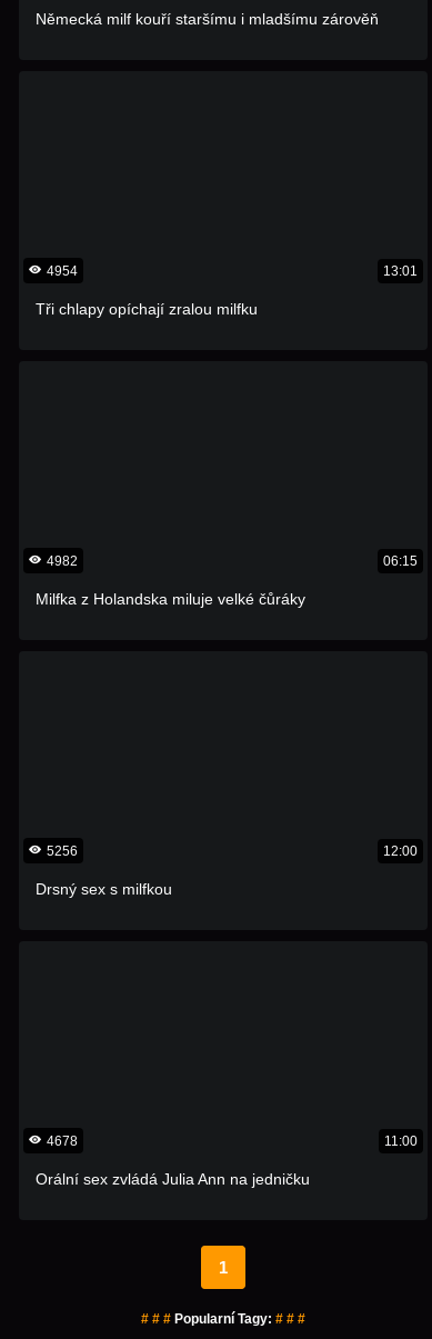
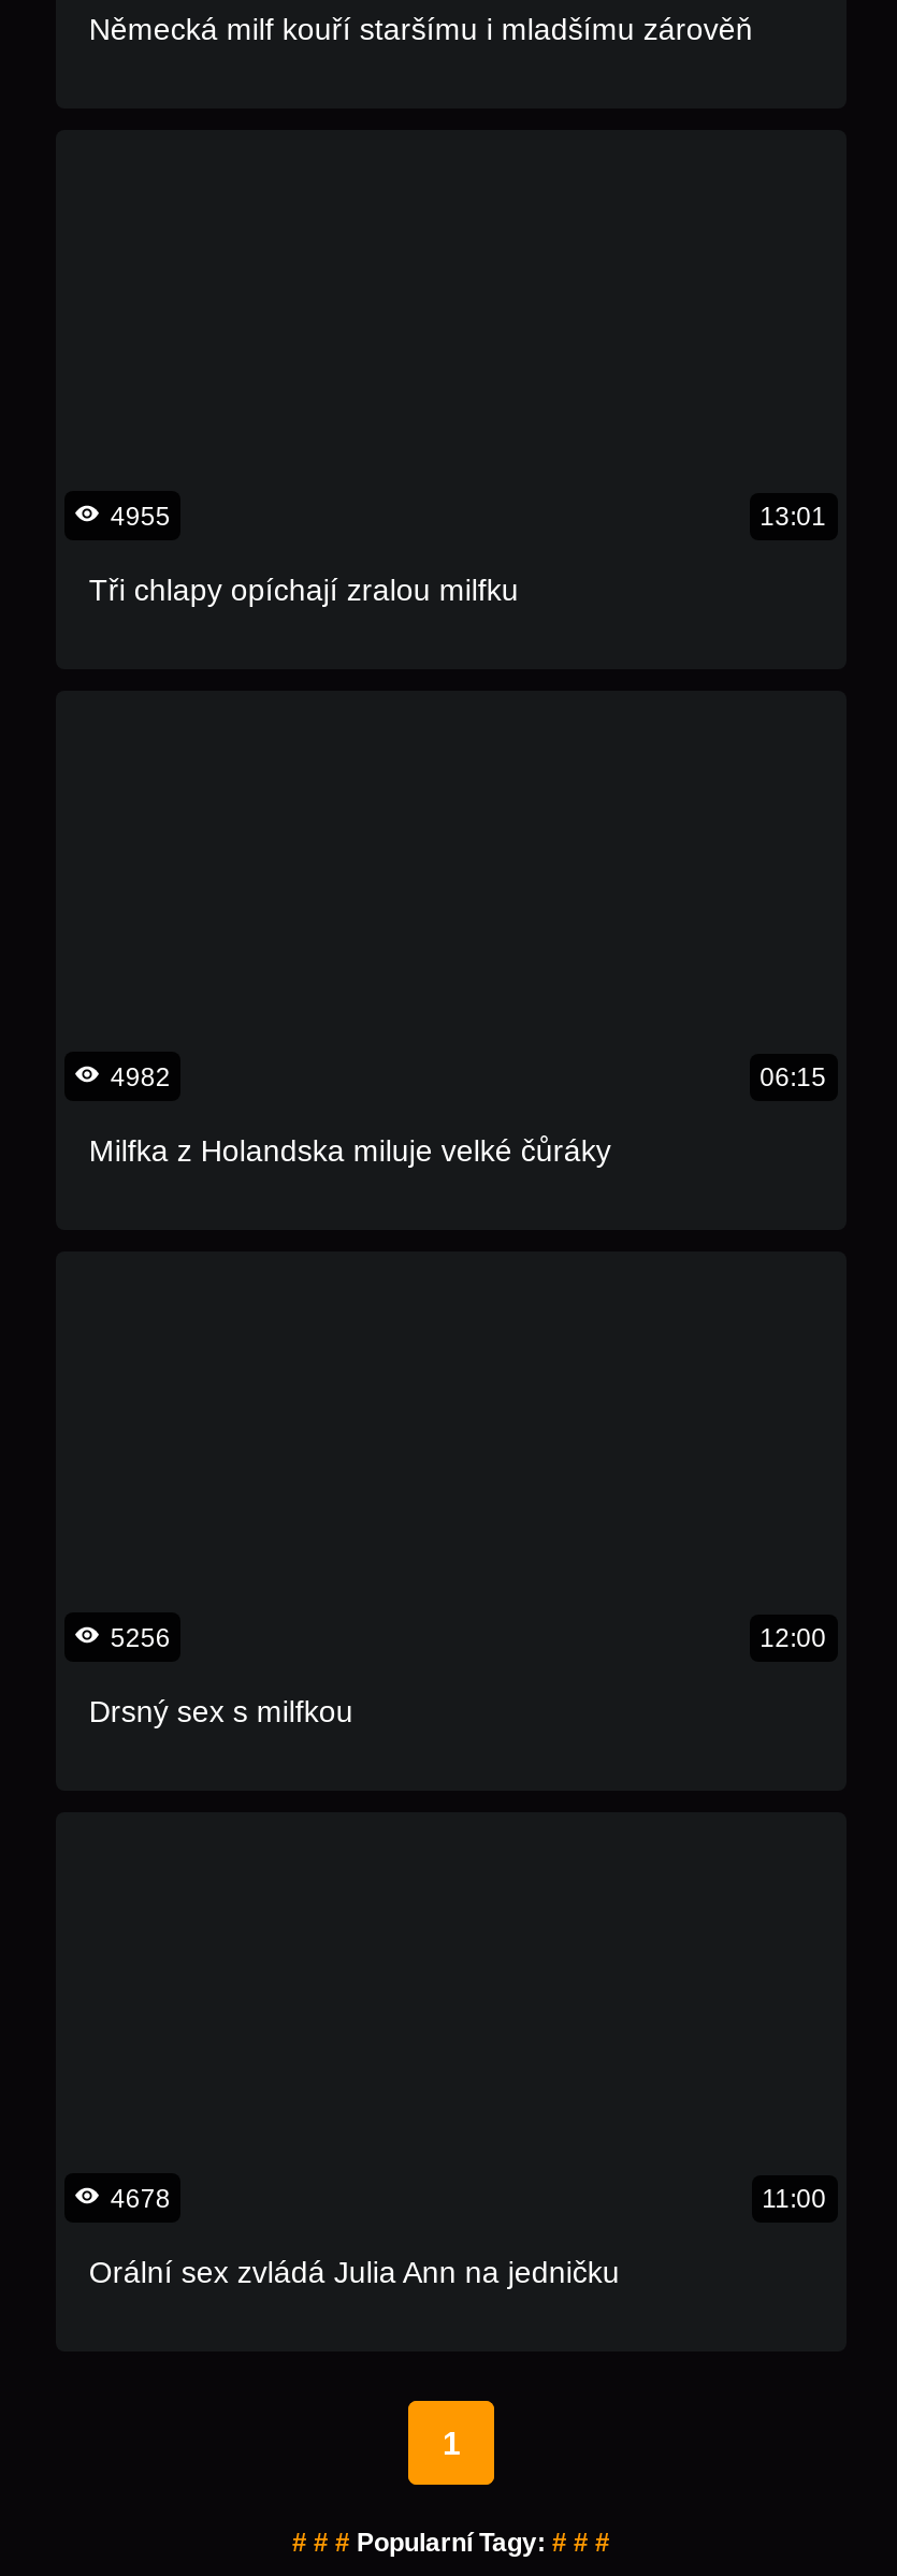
[47,263,78,279] 4954 -> [110,502,171,532] 4955

